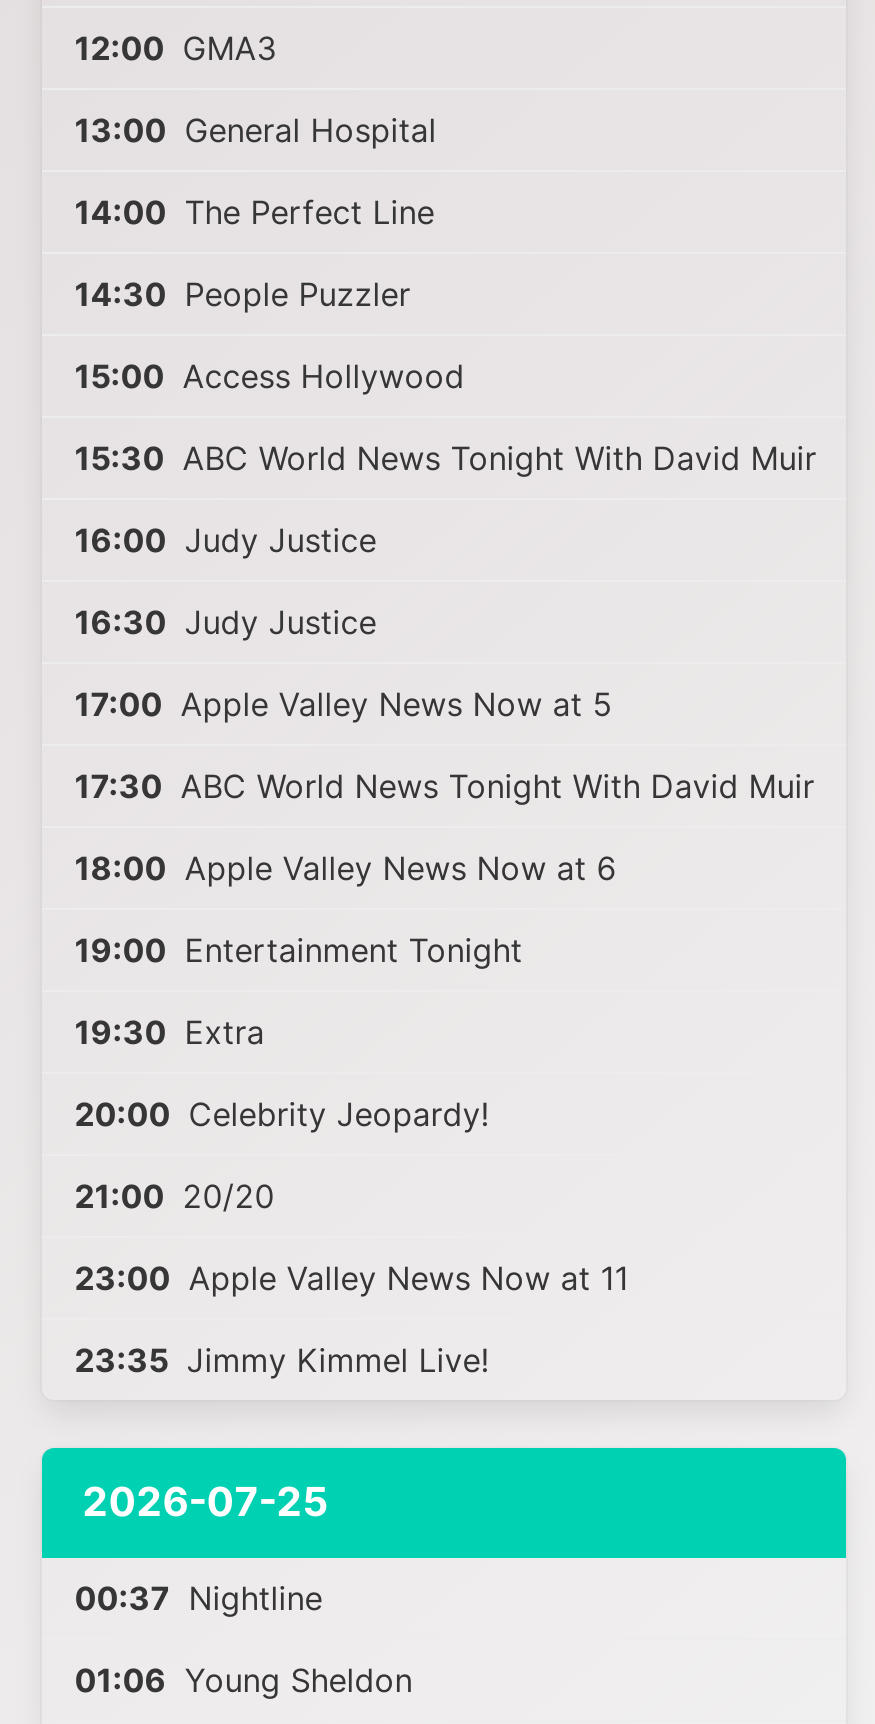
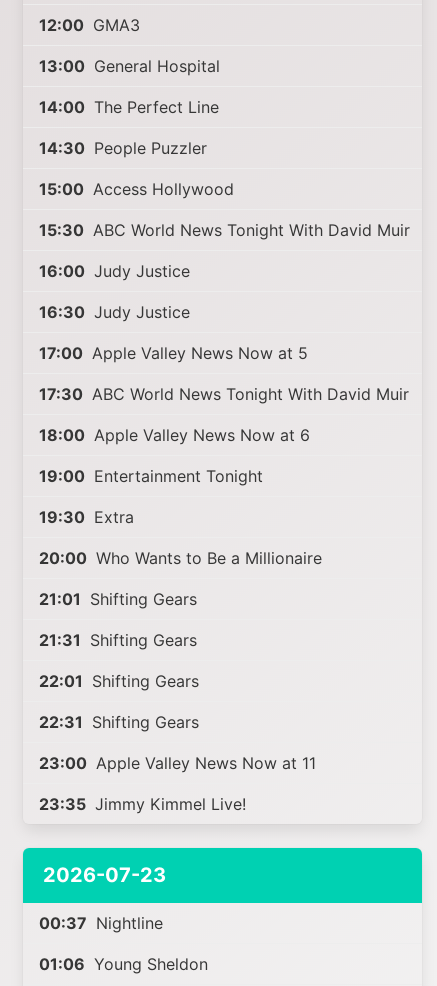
[74,1094,488,1216] 20:00 Celebrity Jeopardy! | 21:00 20/20 -> [38,548,321,732] 20:00 Who Wants to Be a Millionaire | 21:01 Shifting Gears | 21:31 Shifting Gears | 22:01 Shifting Gears | 22:31 Shifting Gears
[82,1478,328,1526] 2026-07-25 -> [42,863,165,887] 2026-07-23

